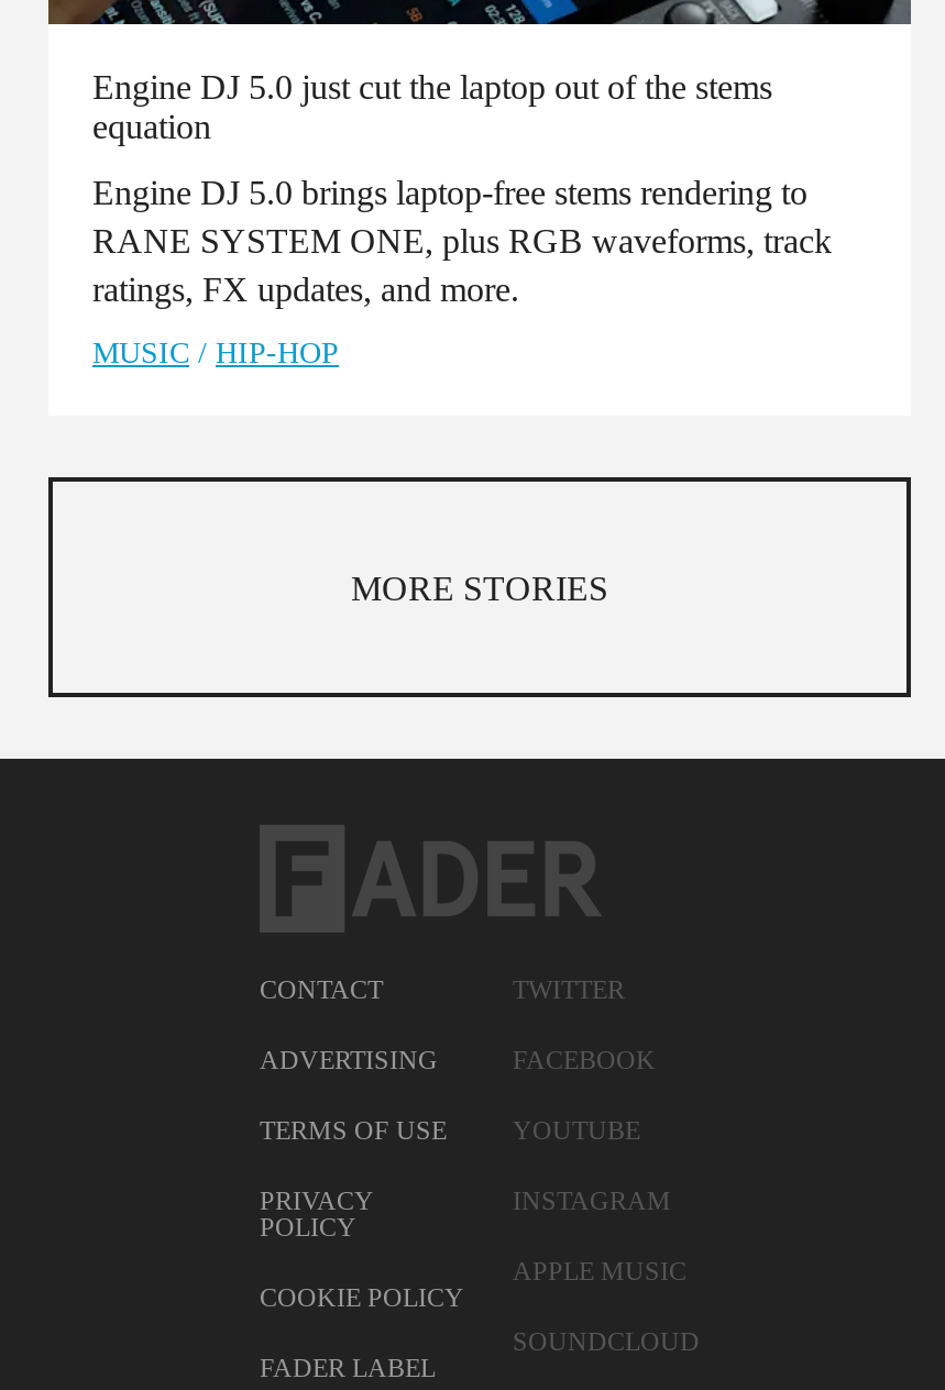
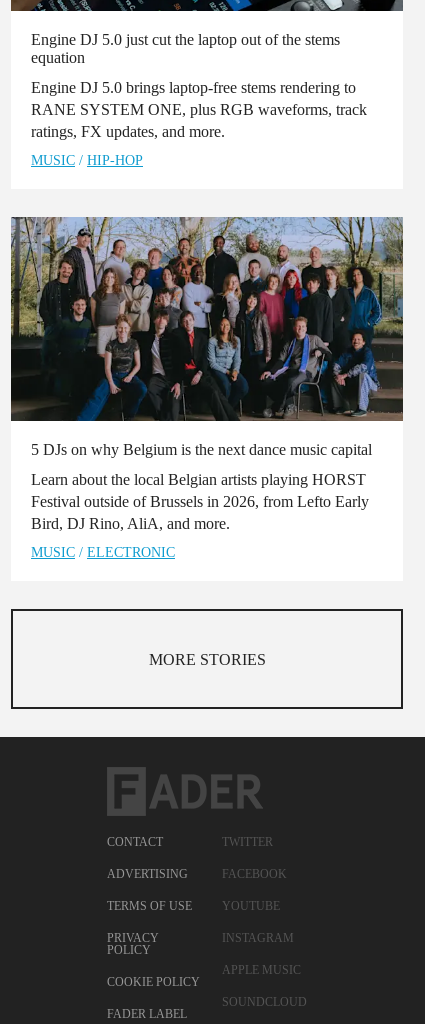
none -> [10,216,404,560] [image] | 5 DJs on why Belgium is the next dance music capital | Learn about the local Belgian artists playing HORST | Festival outside of Brussels in 2026, from Lefto Early | Bird, DJ Rino, AliA, and more. | MUSIC / ELECTRONIC

